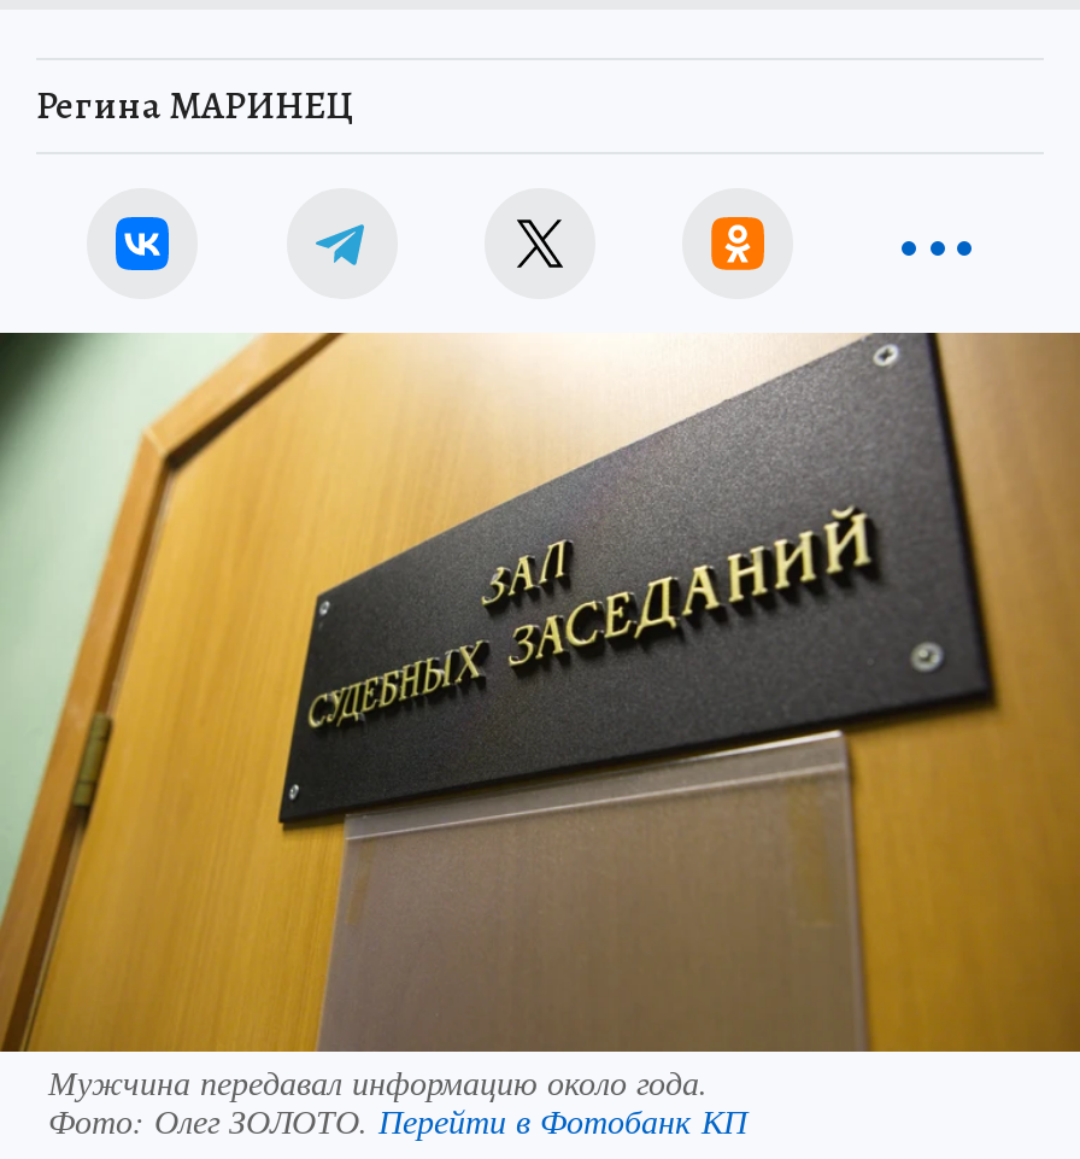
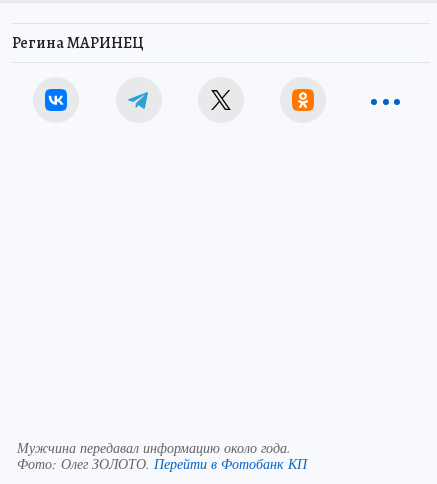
[7,330,1073,1054] [image] -> none

